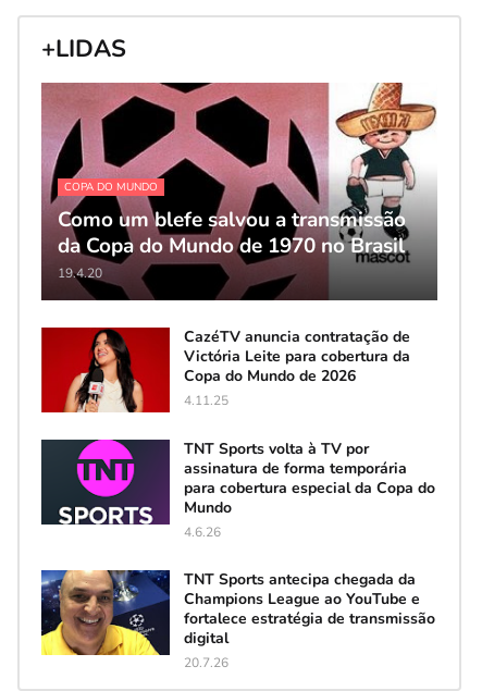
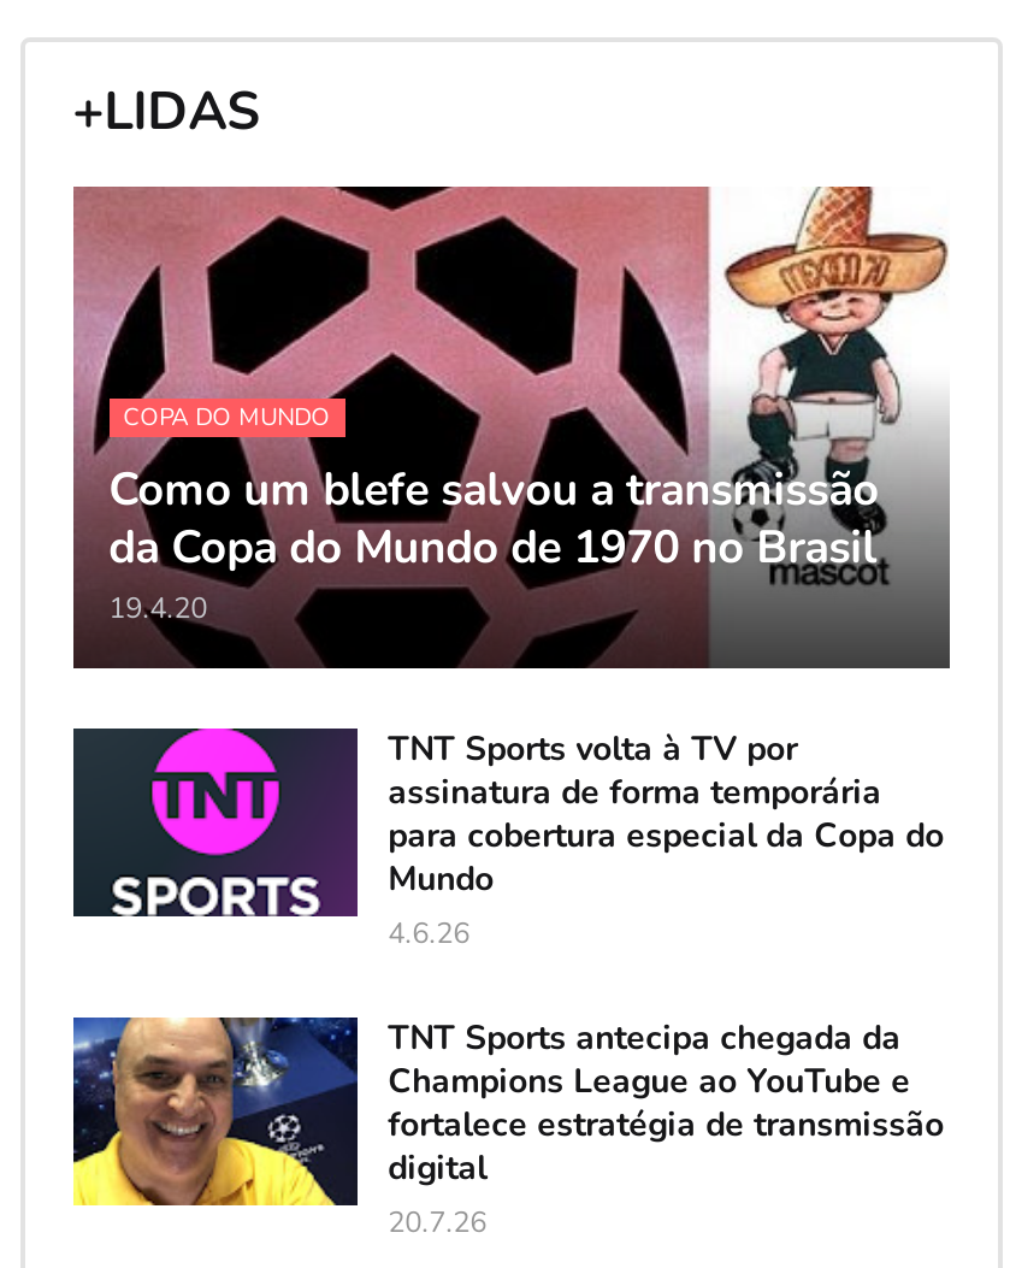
[40,326,410,414] [image] | CazéTV anuncia contratação de | Victória Leite para cobertura da | Copa do Mundo de 2026 | 4.11.25 -> none

